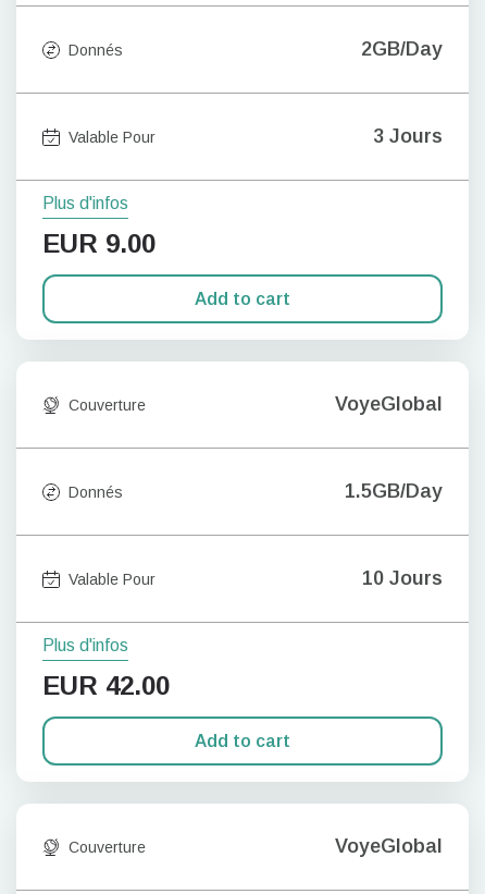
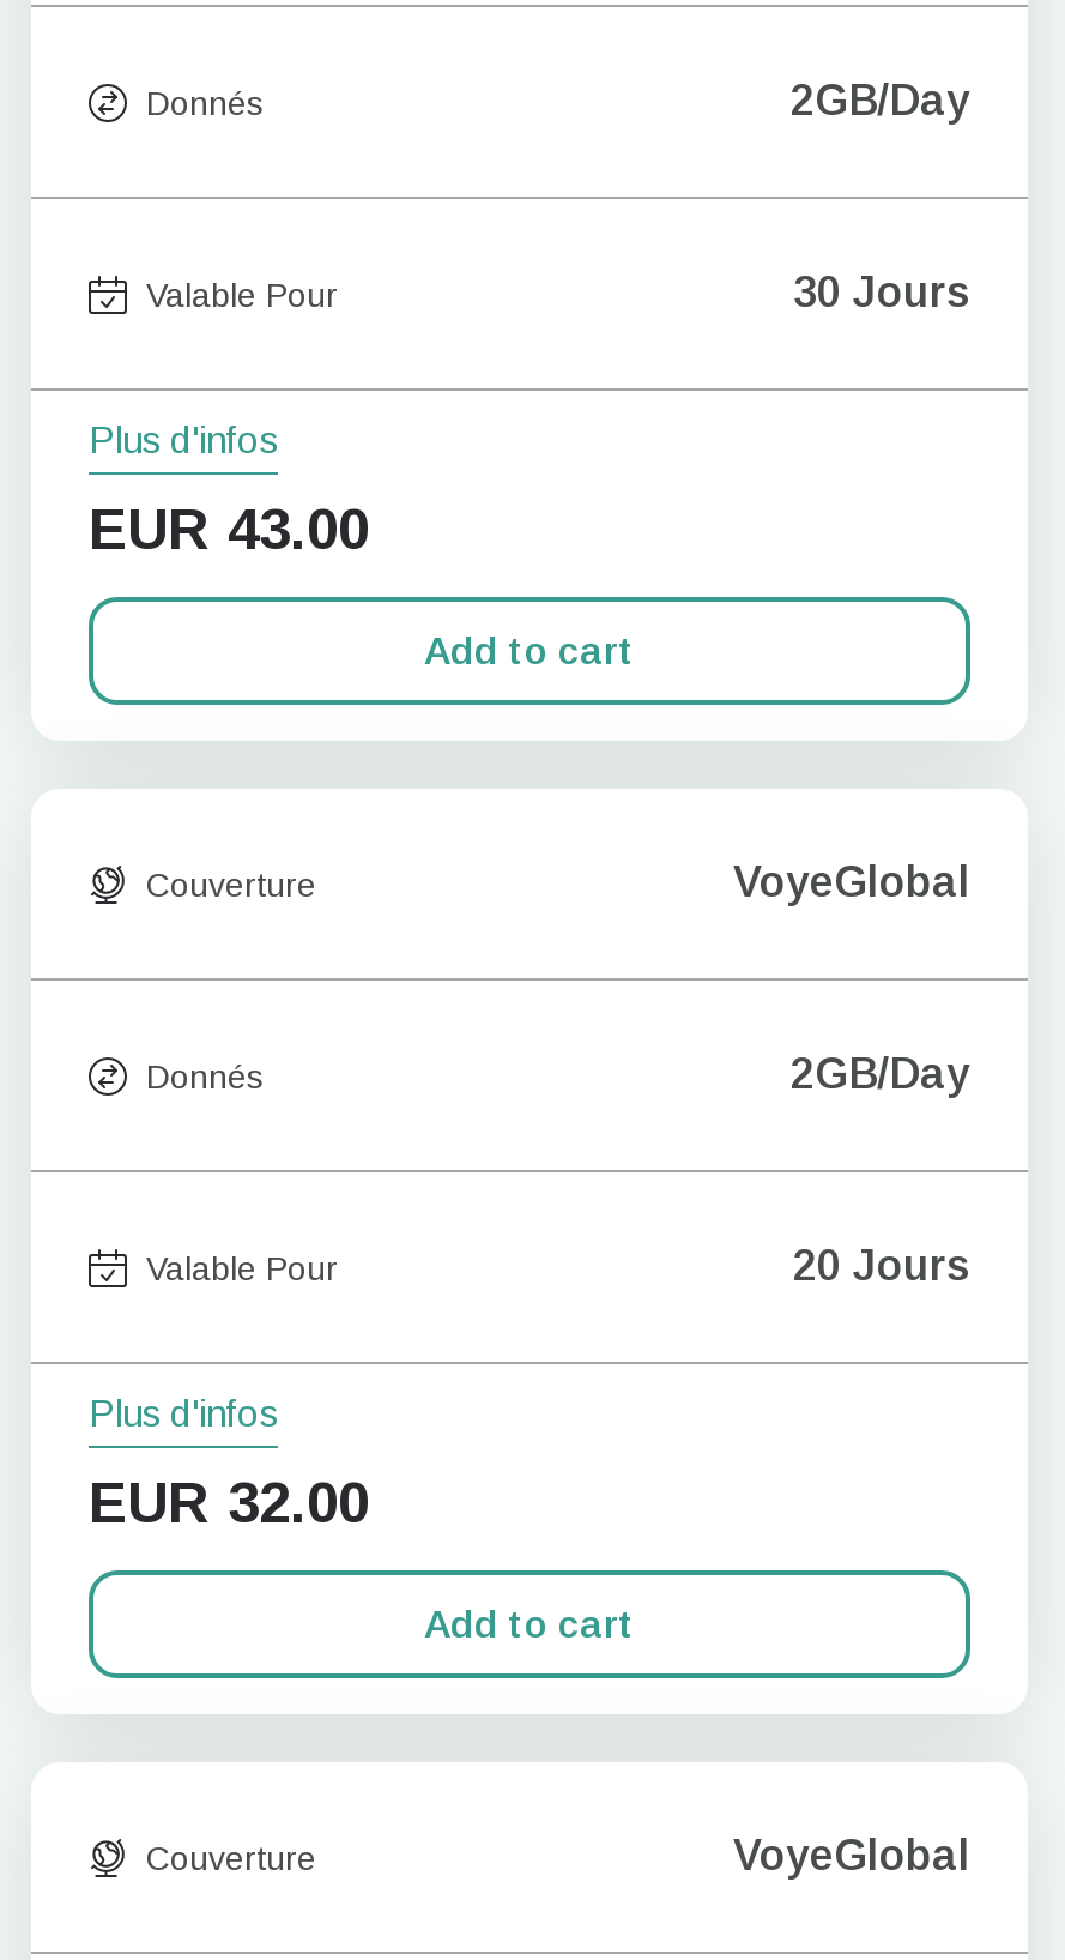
[373,125,443,147] 3 Jours -> [793,269,970,316] 30 Jours
[42,229,156,258] EUR 9.00 -> [89,496,369,561] EUR 43.00
[345,480,443,502] 1.5GB/Day -> [791,1050,970,1098] 2GB/Day
[362,567,443,589] 10 Jours -> [793,1242,970,1290] 20 Jours
[42,671,170,700] EUR 42.00 -> [89,1470,369,1534] EUR 32.00

